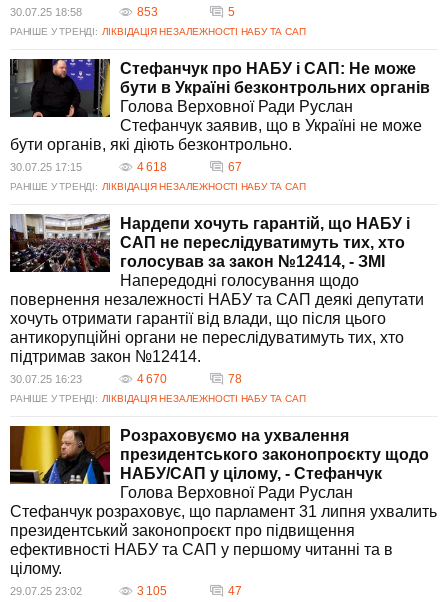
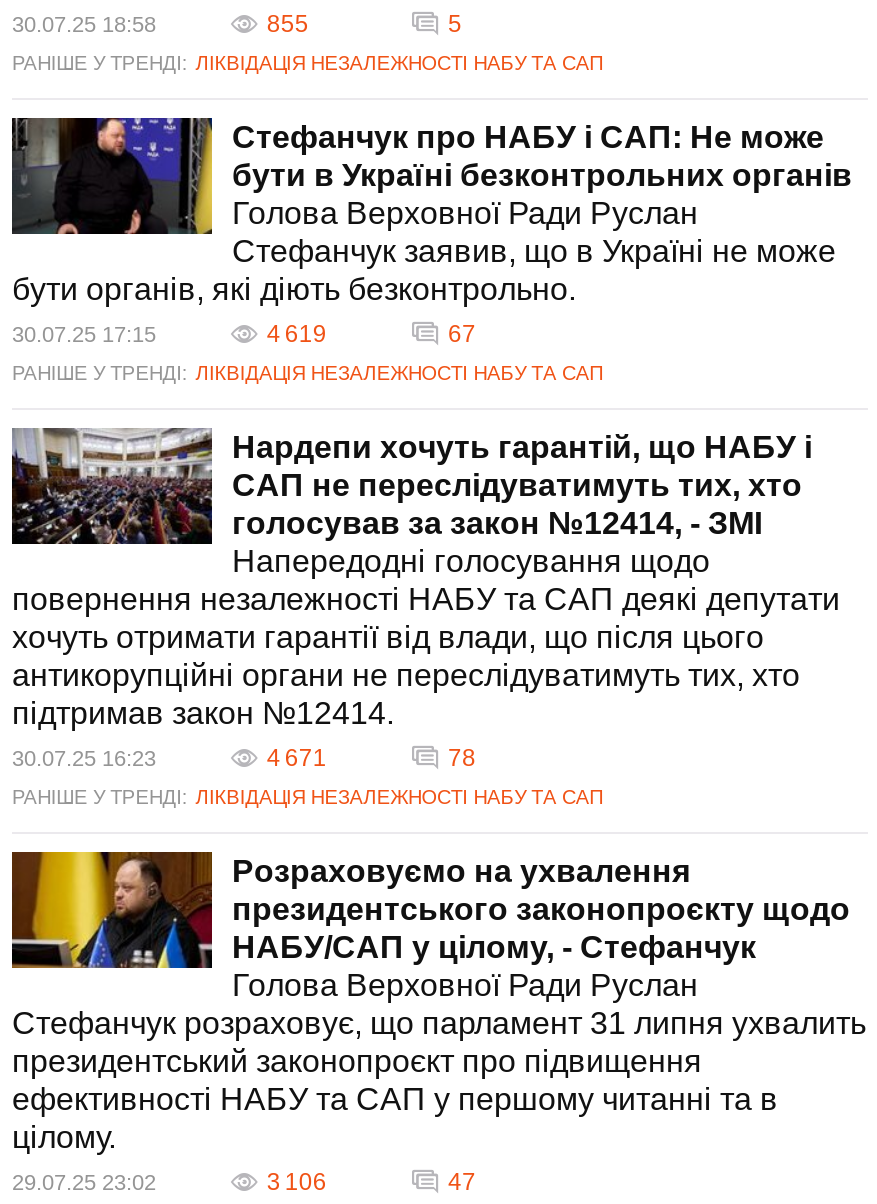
[137,5,158,19] 853 -> [267,10,309,38] 855
[137,160,167,174] 4 618 -> [267,320,327,348] 4 619
[137,372,167,386] 4 670 -> [267,744,327,772] 4 671
[137,584,167,598] 3 105 -> [267,1168,327,1196] 3 106

